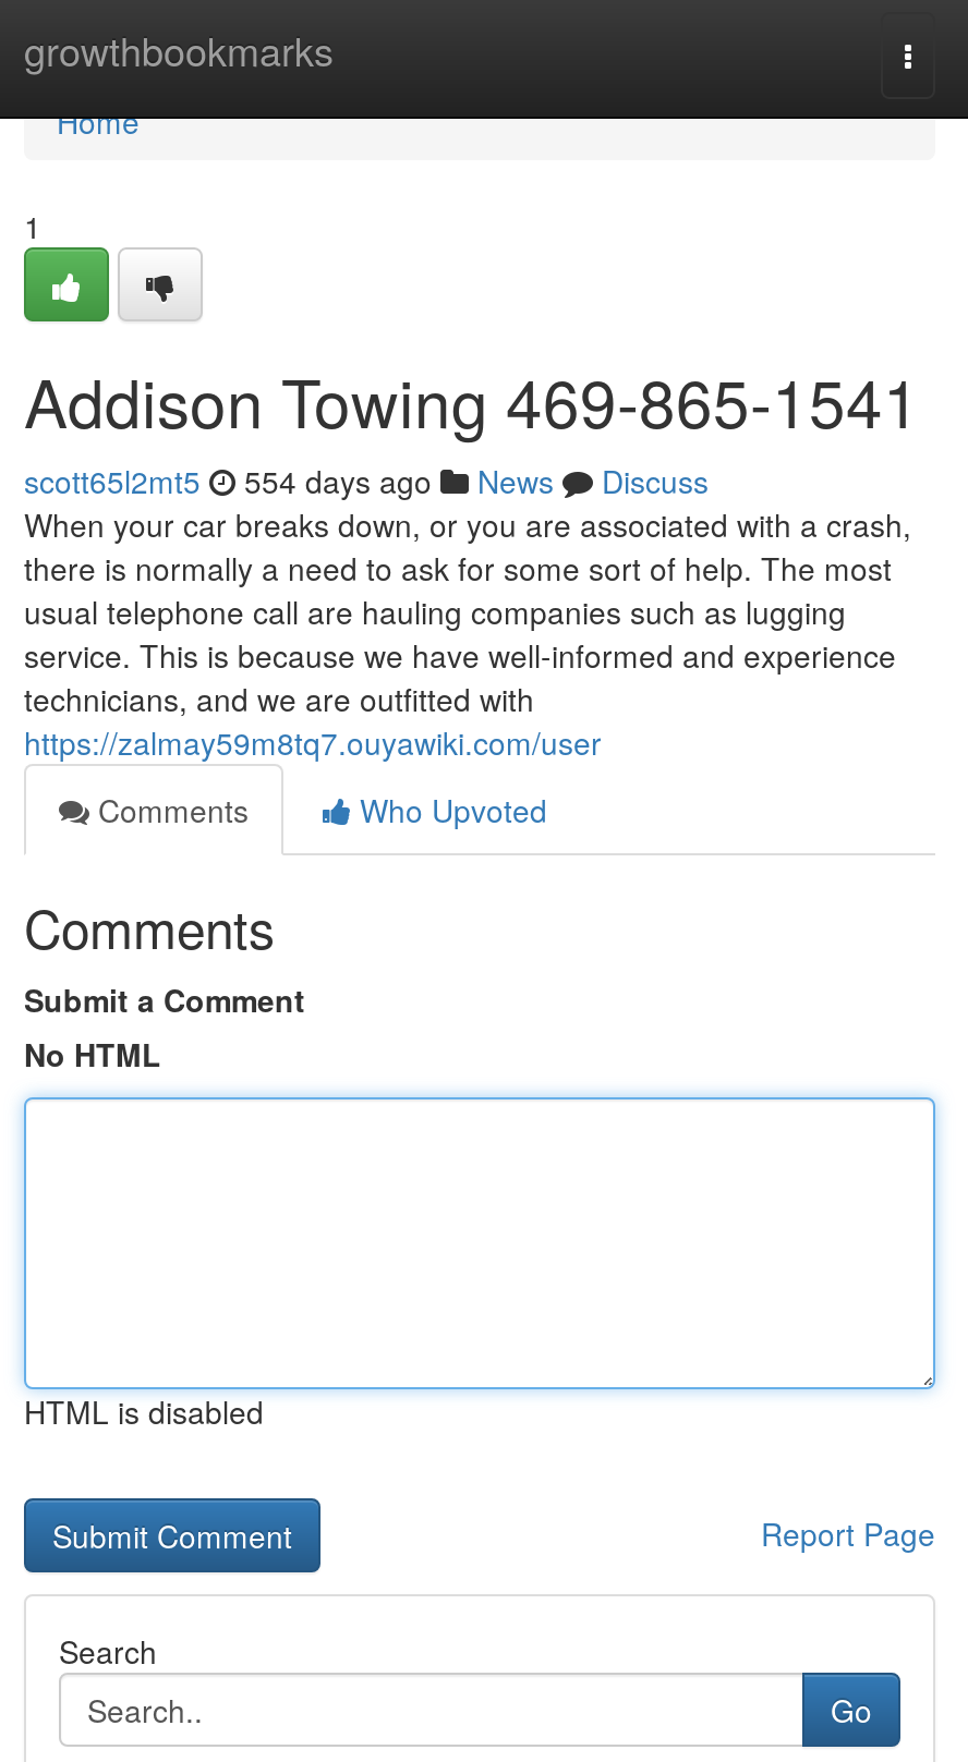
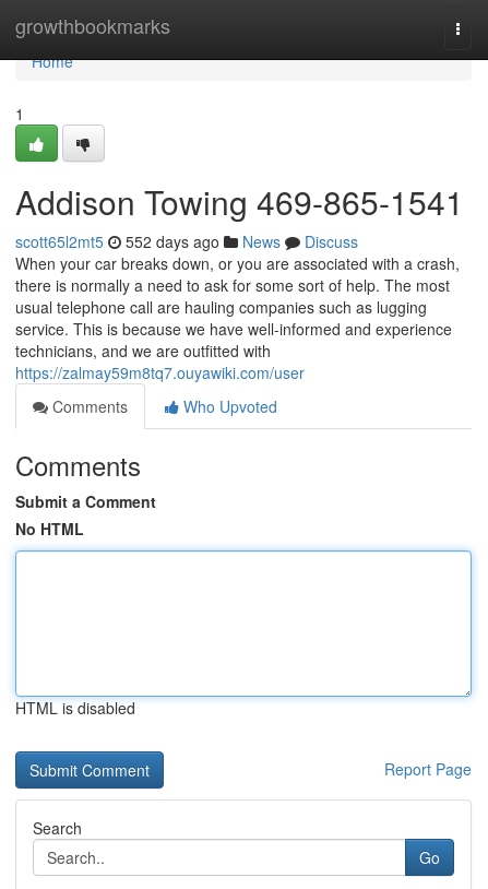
[24,459,709,502] scott65l2mt5 554 days ago News Discuss -> [15,230,358,252] scott65l2mt5 552 days ago News Discuss

